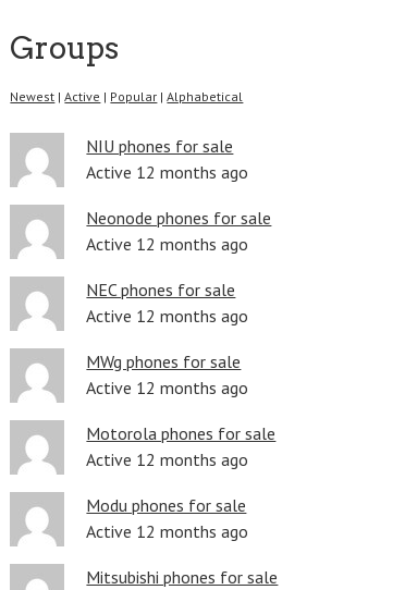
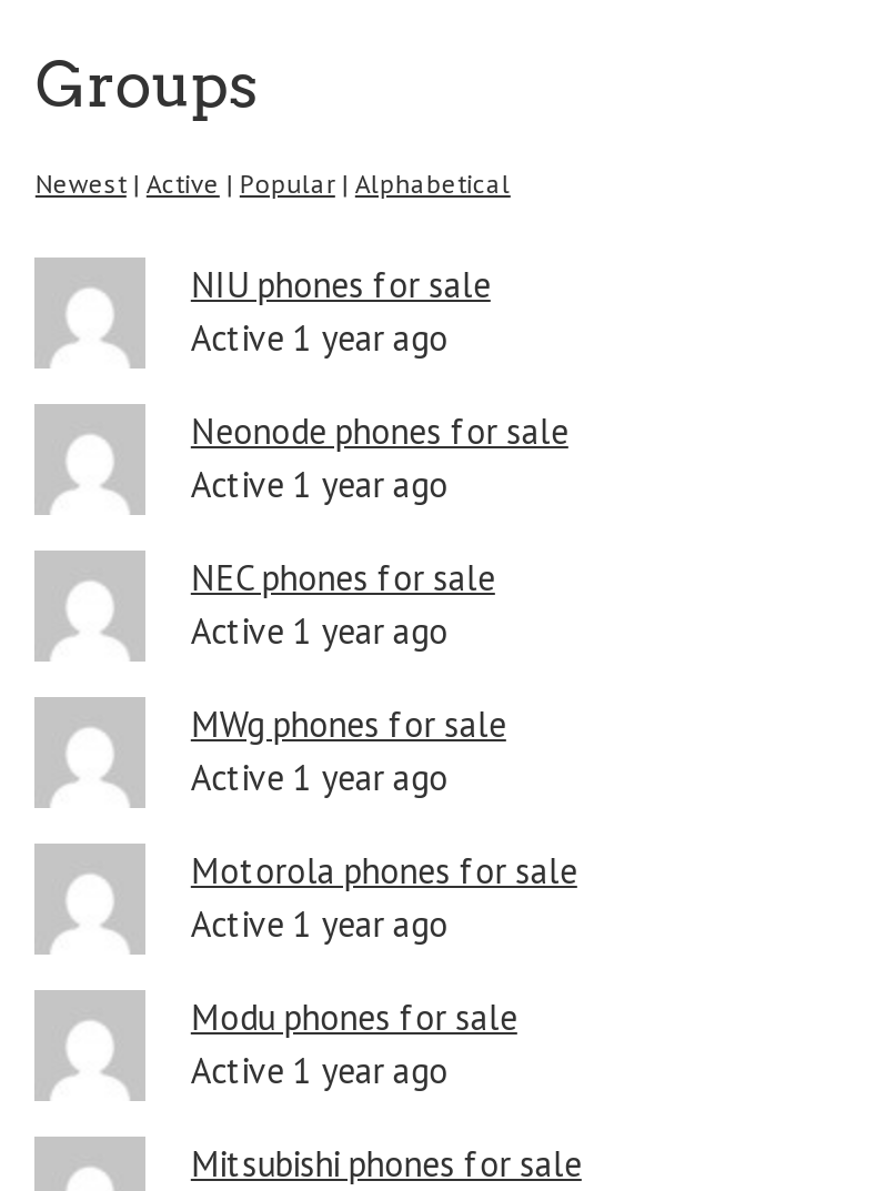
[86,161,249,182] Active 12 months ago -> [191,315,448,360] Active 1 year ago
[86,233,249,254] Active 12 months ago -> [191,462,448,506] Active 1 year ago
[86,304,249,326] Active 12 months ago -> [191,608,448,653] Active 1 year ago
[86,376,249,398] Active 12 months ago -> [191,755,448,799] Active 1 year ago
[86,448,249,470] Active 12 months ago -> [191,902,448,946] Active 1 year ago
[86,520,249,542] Active 12 months ago -> [191,1048,448,1092] Active 1 year ago

